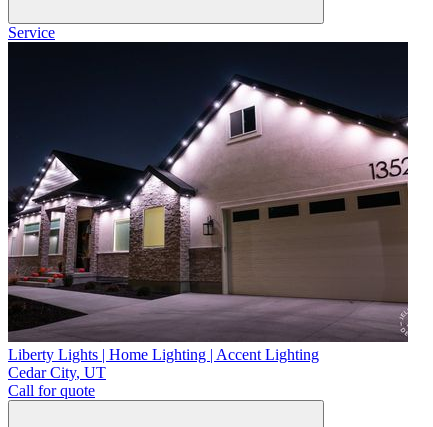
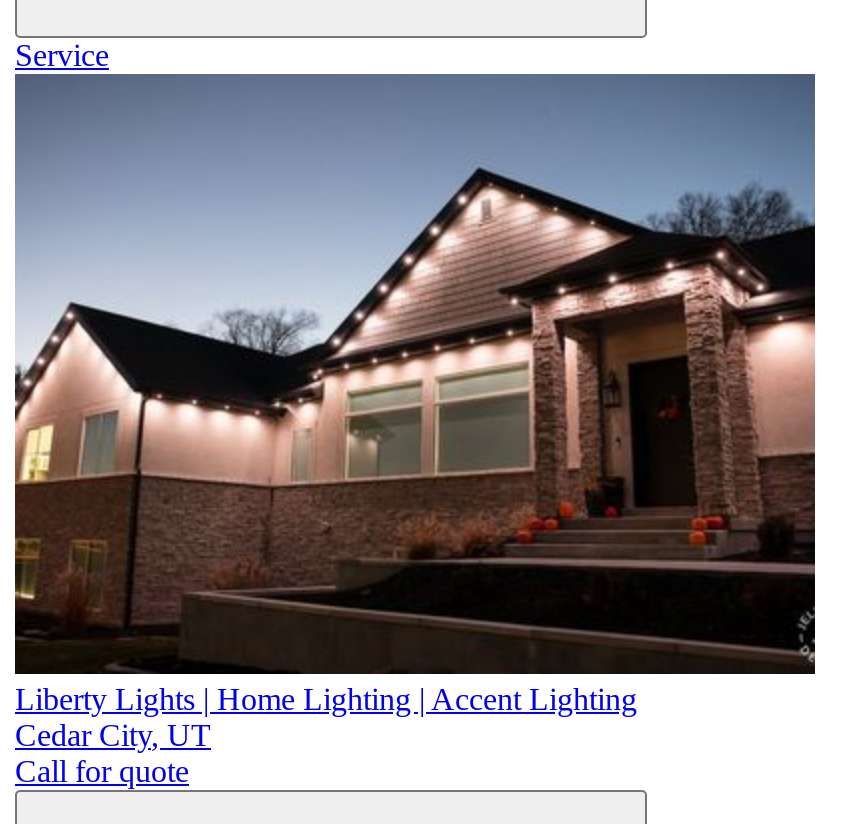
[7,41,409,342] [image] -> [13,72,817,672] [image]

